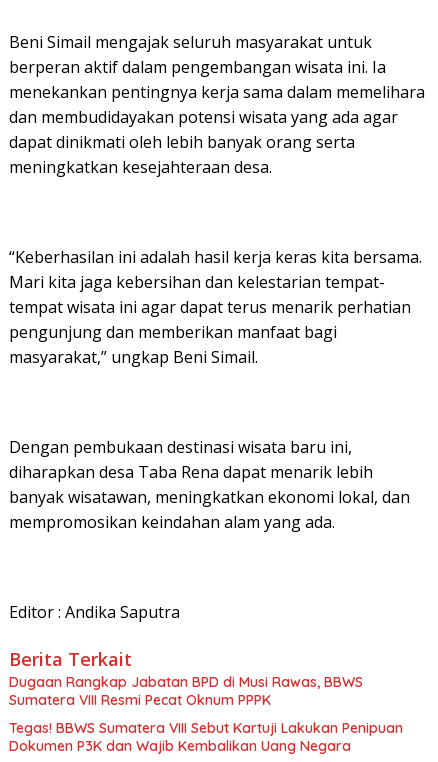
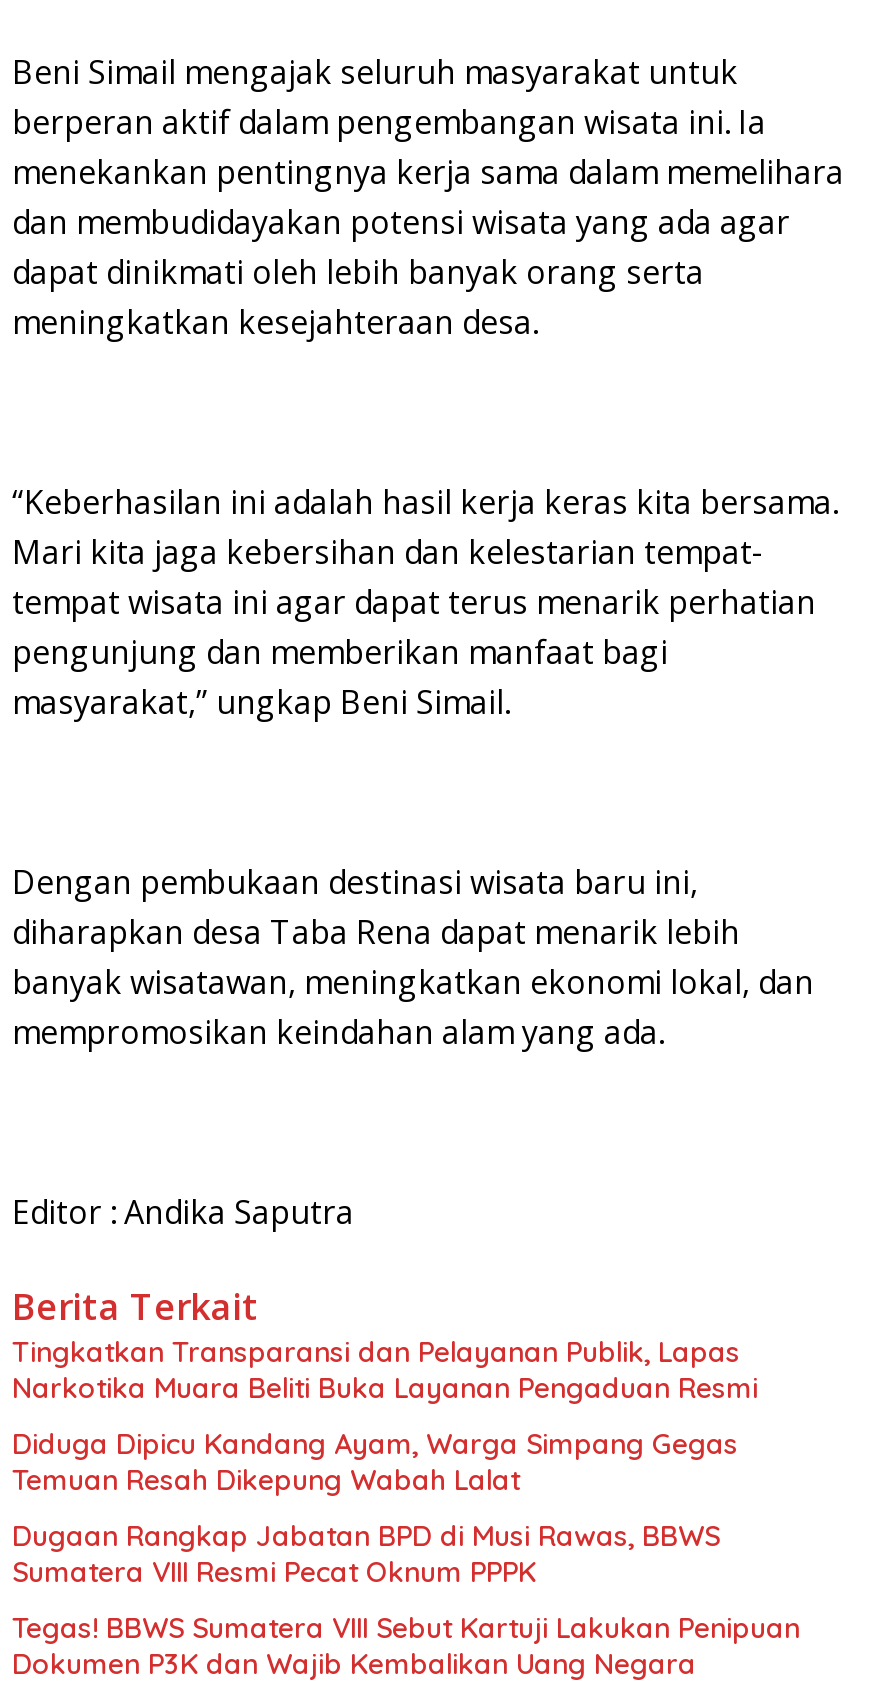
none -> [12,1333,758,1497] Tingkatkan Transparansi dan Pelayanan Publik, Lapas | Narkotika Muara Beliti Buka Layanan Pengaduan Resmi | Diduga Dipicu Kandang Ayam, Warga Simpang Gegas | Temuan Resah Dikepung Wabah Lalat

